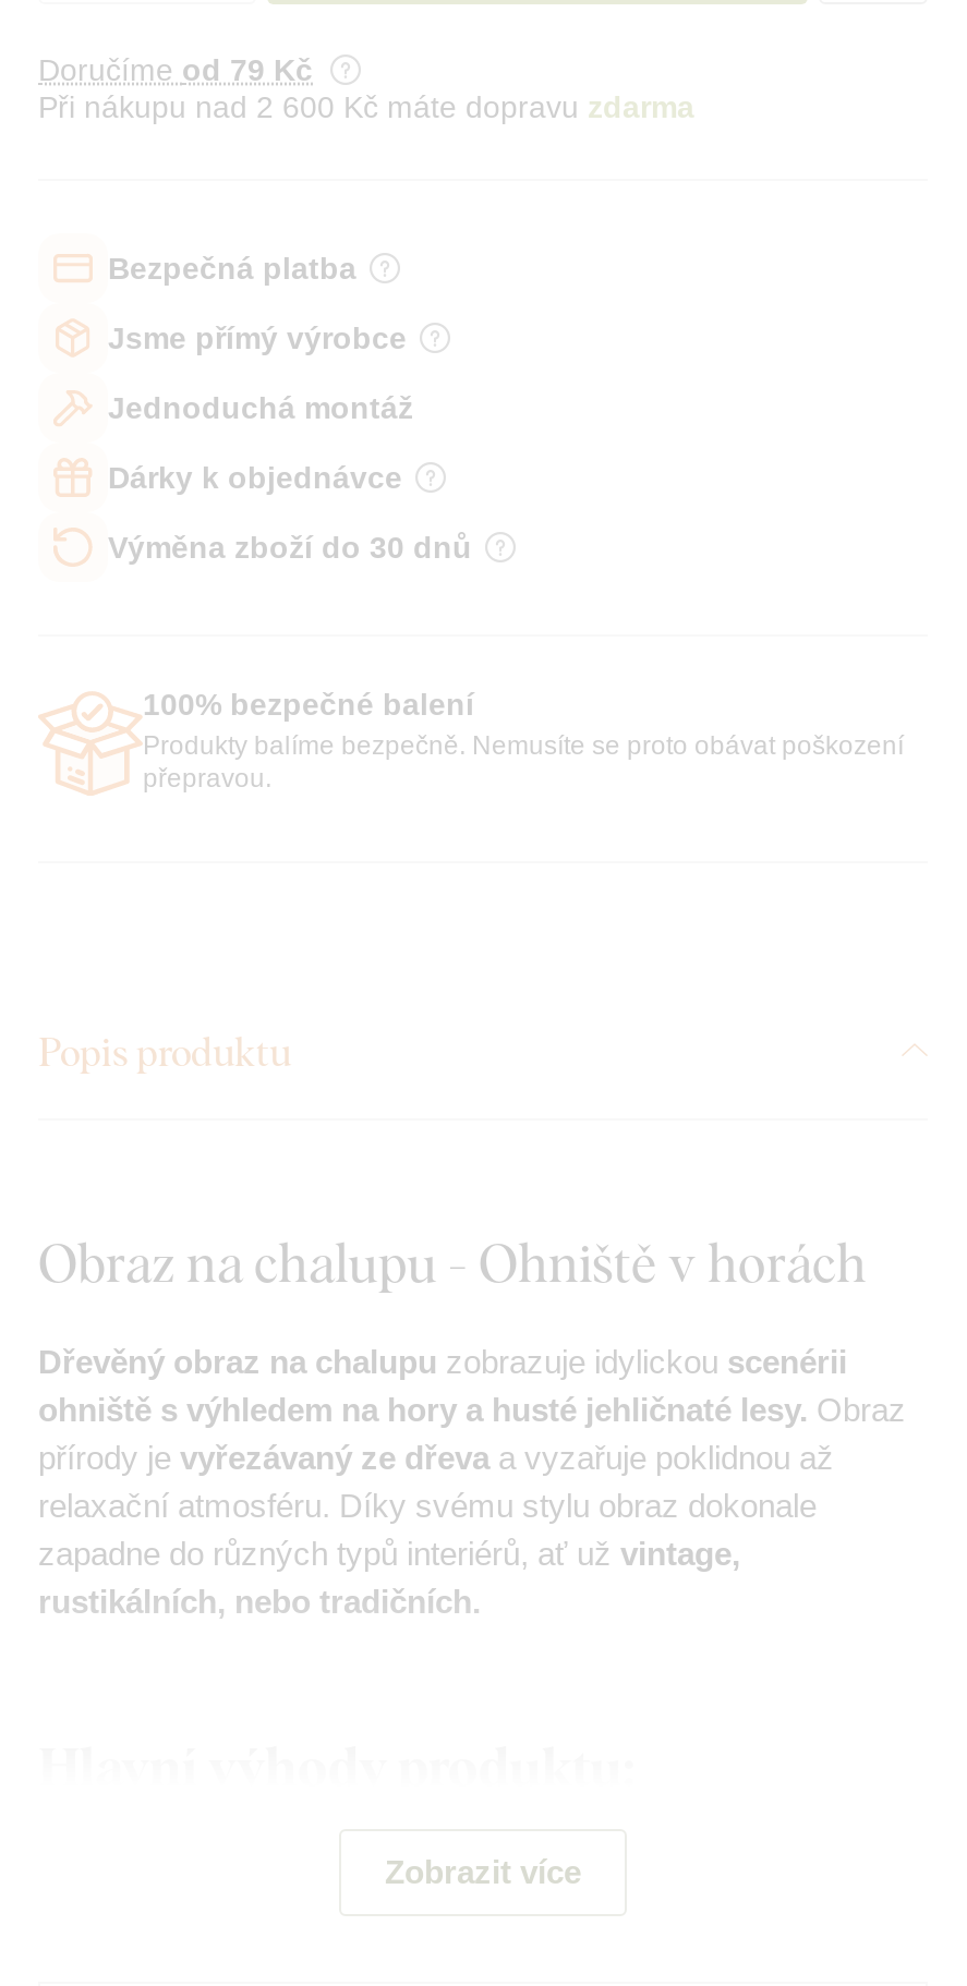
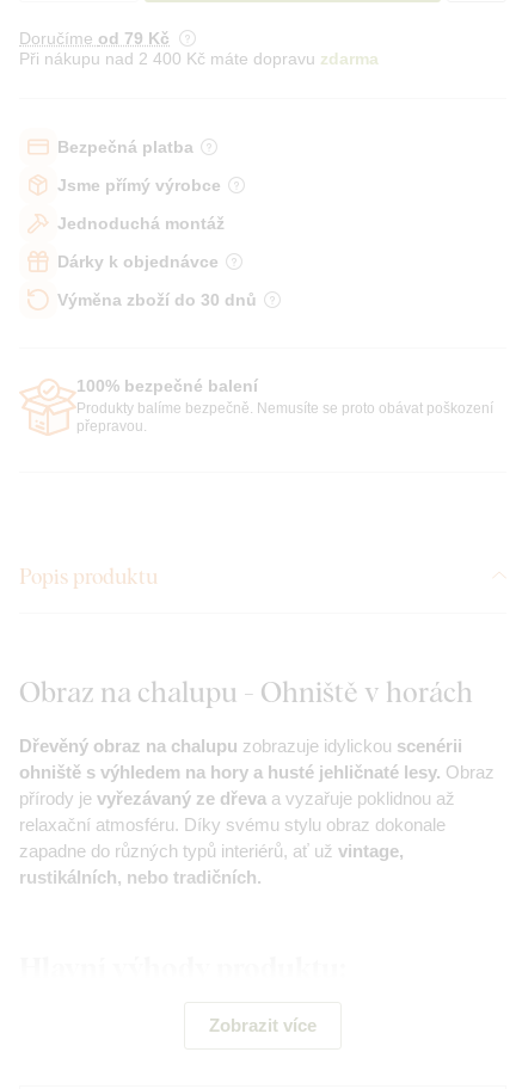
[38,90,694,125] Při nákupu nad 2 600 Kč máte dopravu zdarma -> [19,49,379,68] Při nákupu nad 2 400 Kč máte dopravu zdarma

